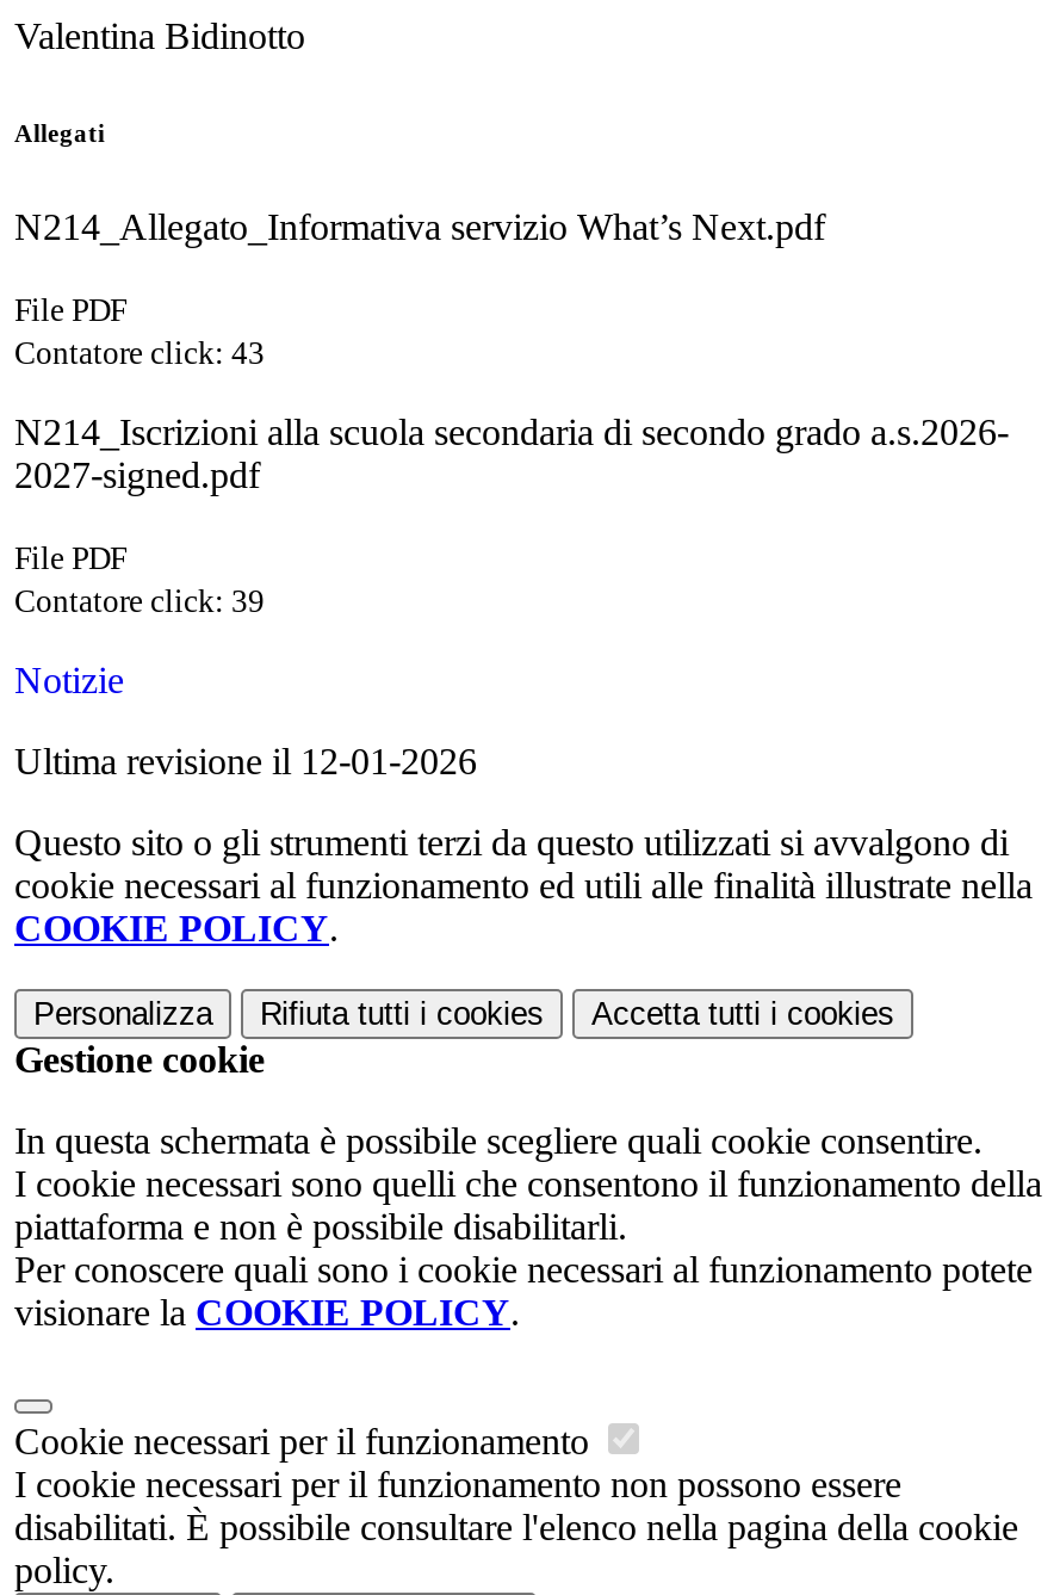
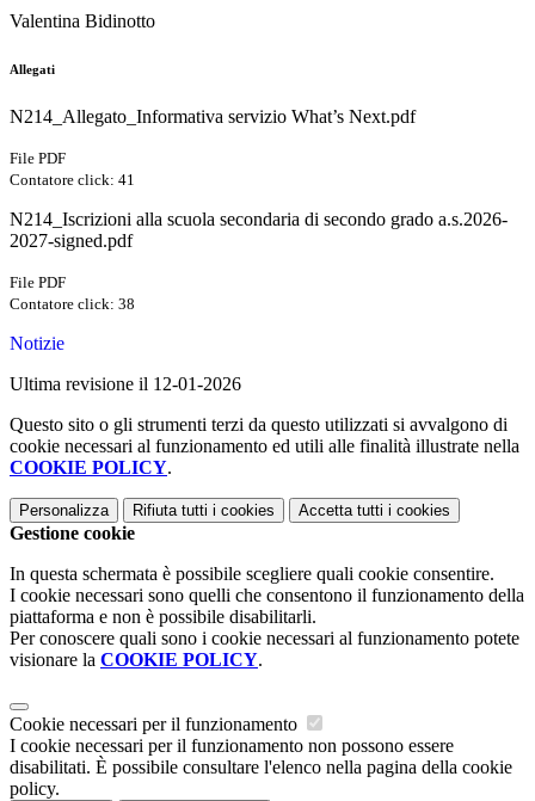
[14,335,265,371] Contatore click: 43 -> [10,171,135,189] Contatore click: 41
[14,584,265,619] Contatore click: 39 -> [10,295,135,313] Contatore click: 38

